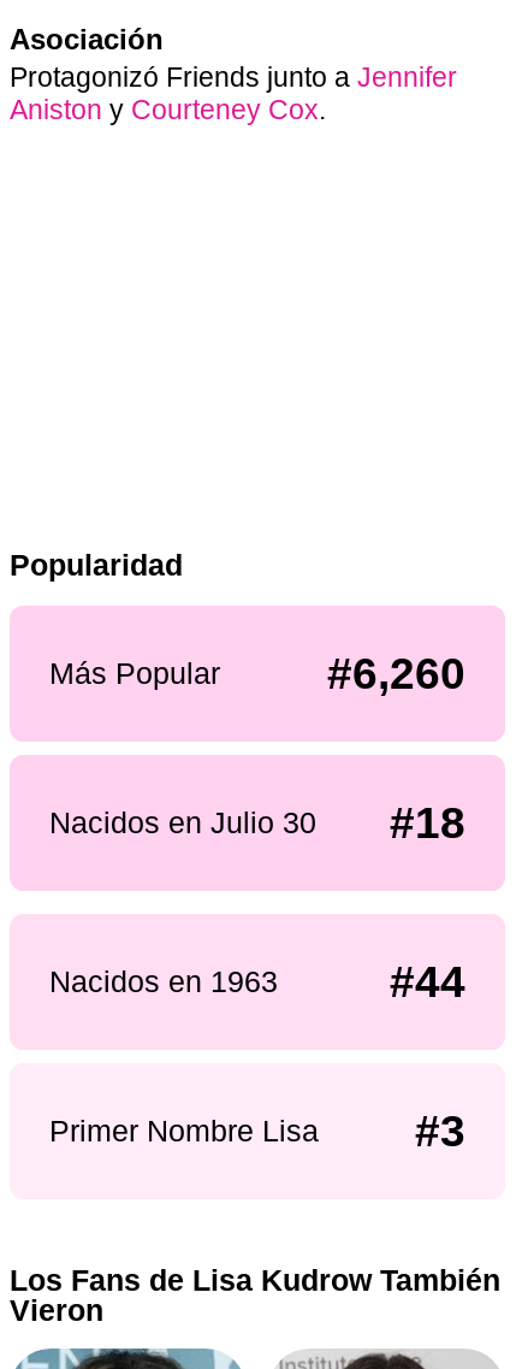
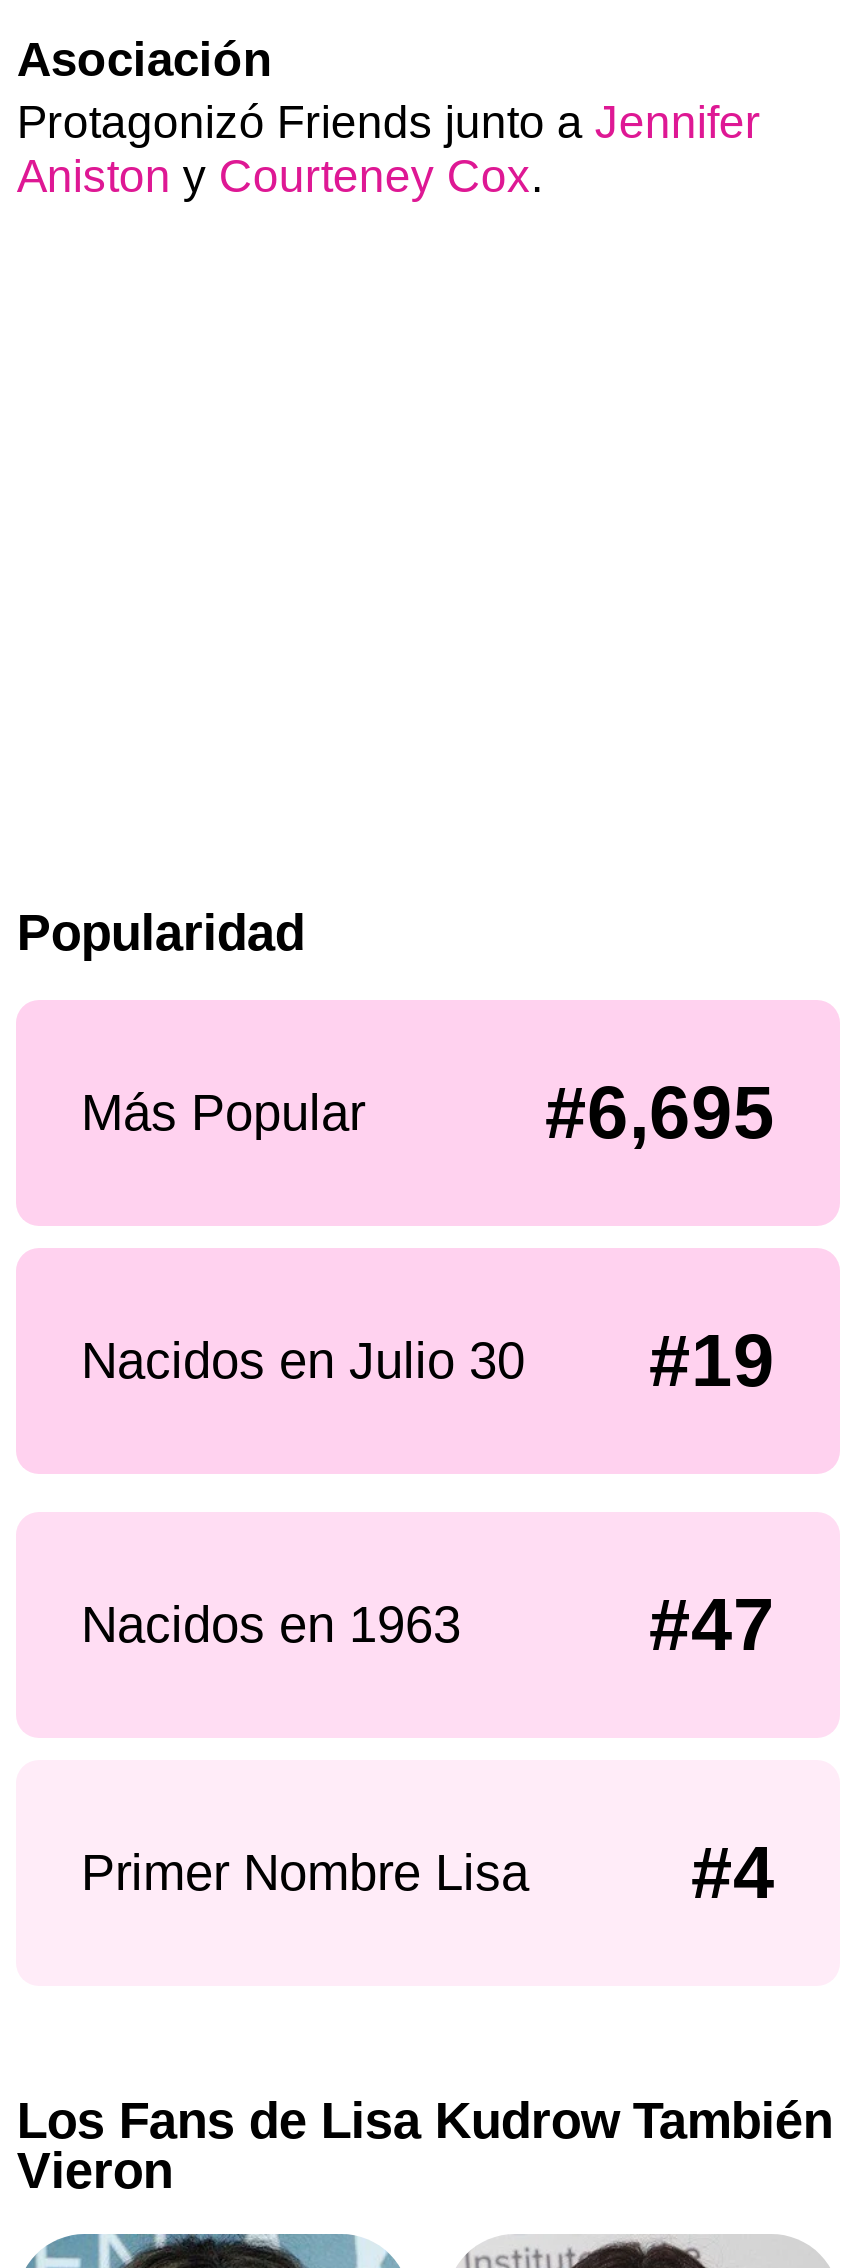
[328,649,466,698] #6,260 -> [545,1072,775,1154] #6,695
[390,799,466,848] #18 -> [649,1321,775,1403] #19
[390,957,466,1006] #44 -> [649,1584,775,1666] #47
[416,1107,466,1156] #3 -> [691,1833,775,1915] #4

